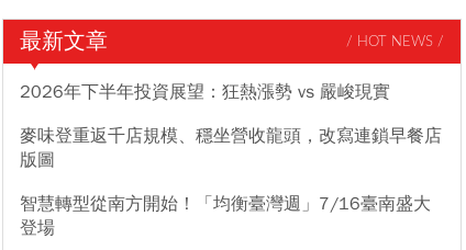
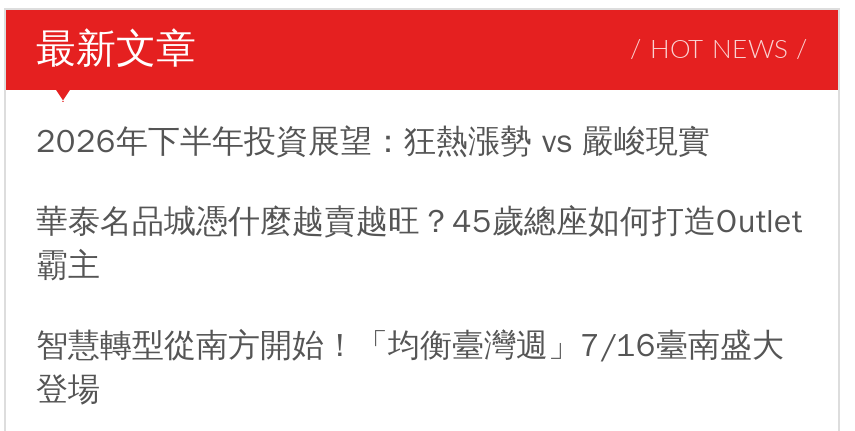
[20,125,442,171] 麥味登重返千店規模、穩坐營收龍頭，改寫連鎖早餐店 | 版圖 -> [36,202,802,286] 華泰名品城憑什麼越賣越旺？45歲總座如何打造Outlet | 霸主

